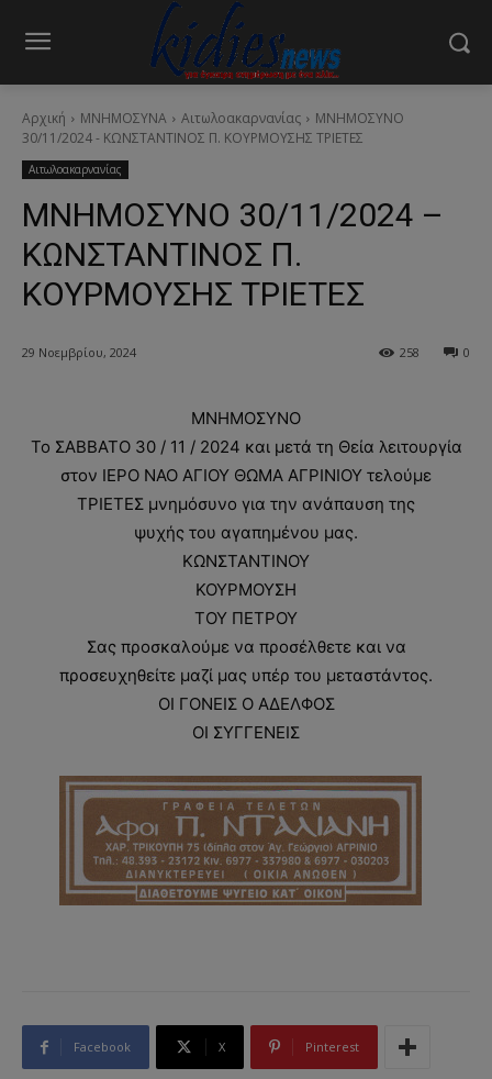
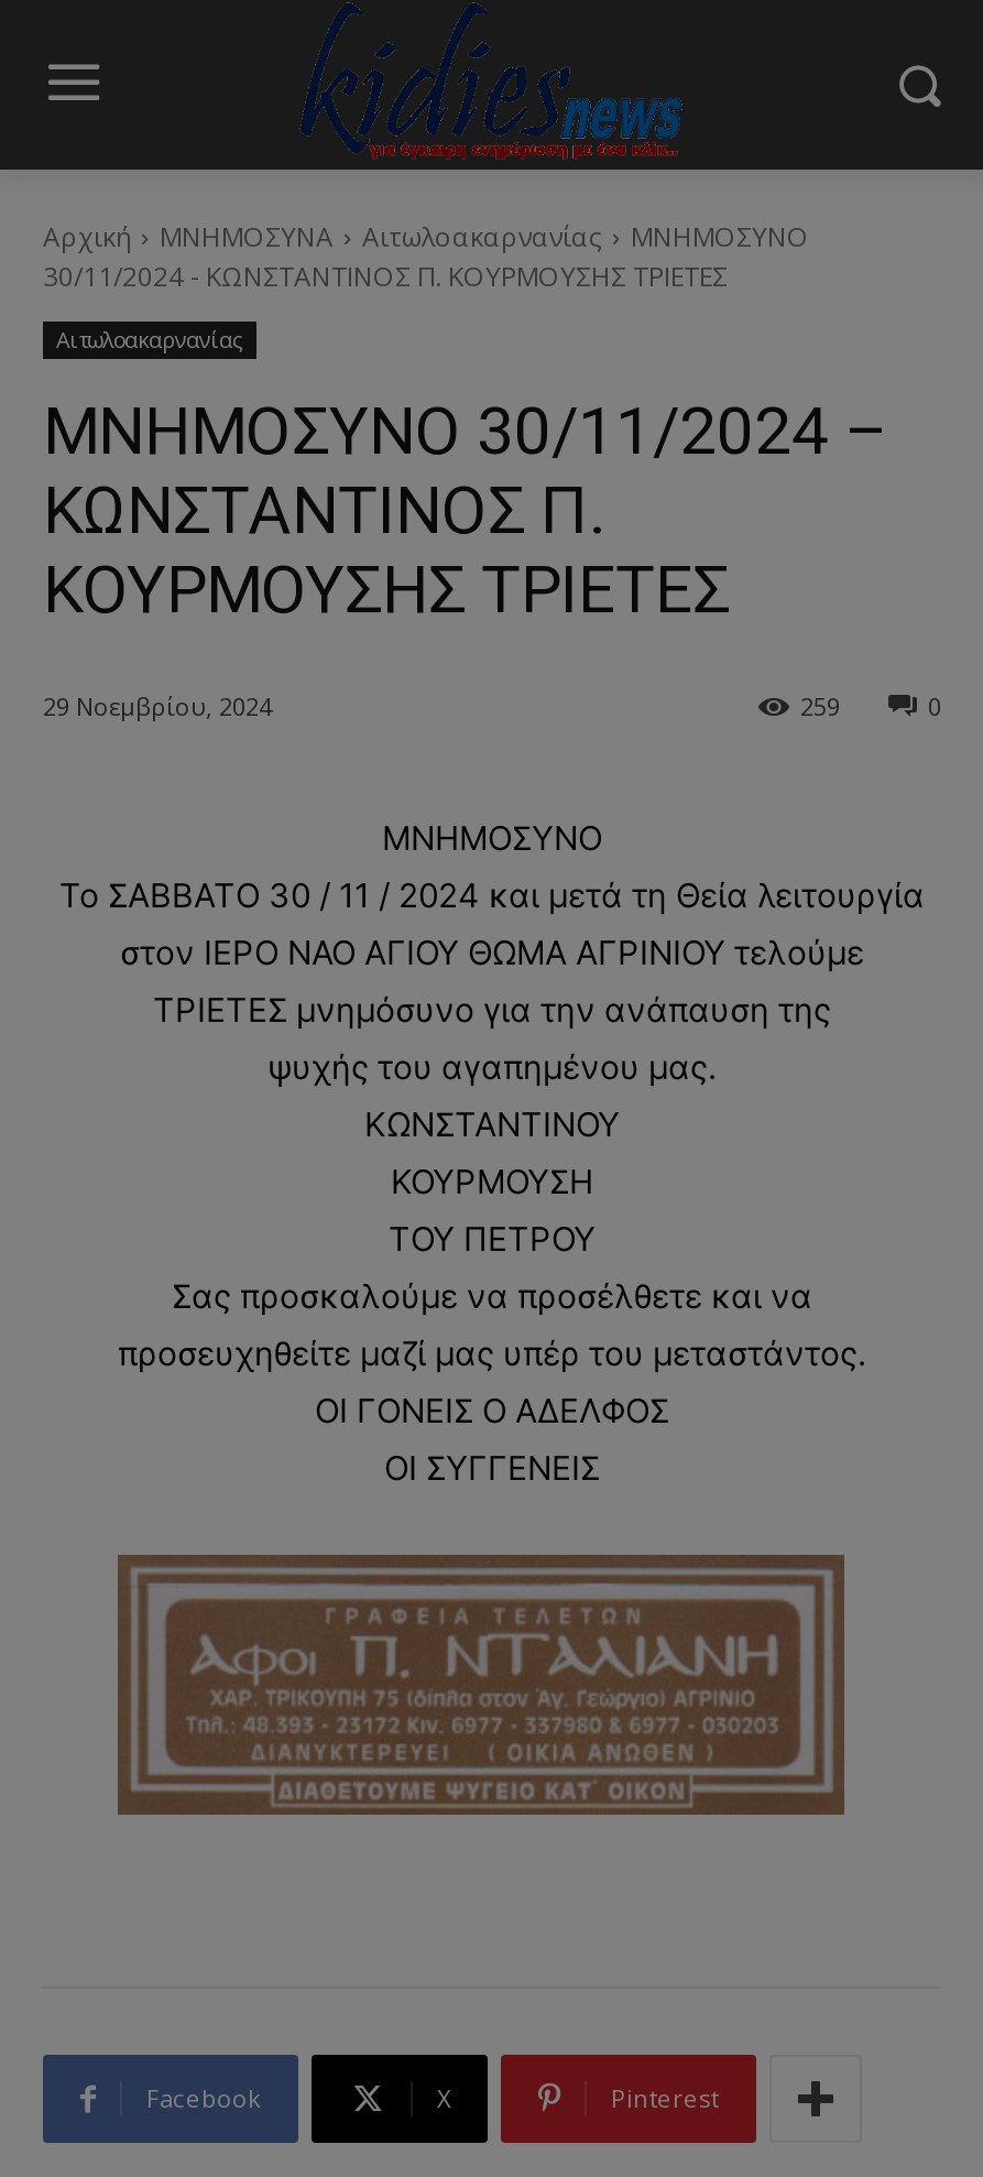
[400,344,420,361] 258 -> [800,690,840,723] 259

